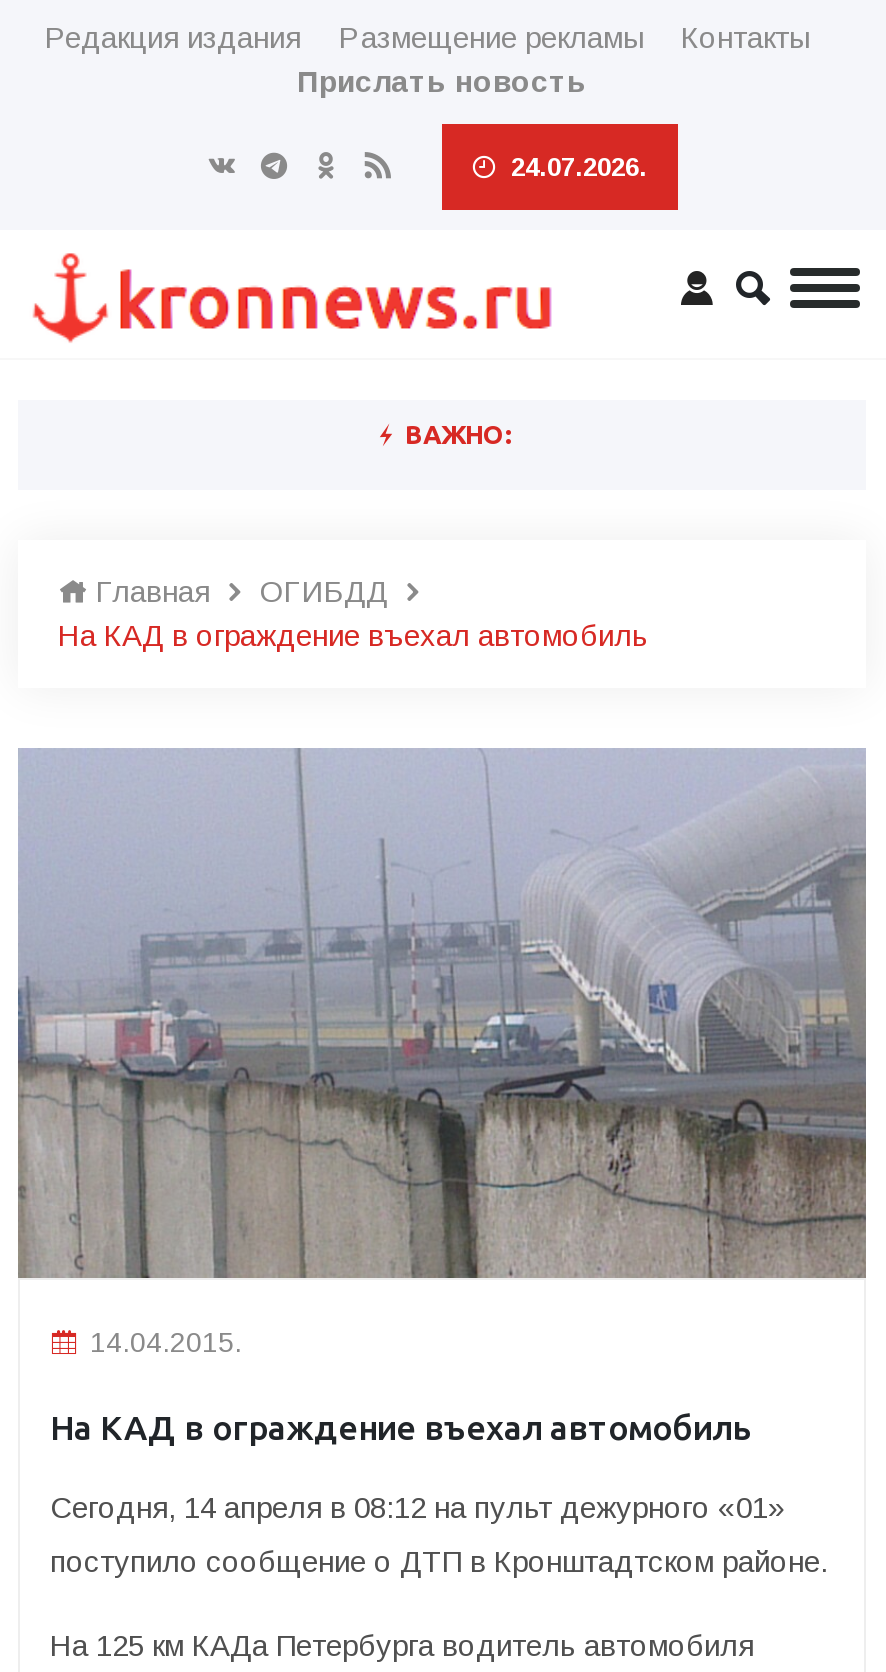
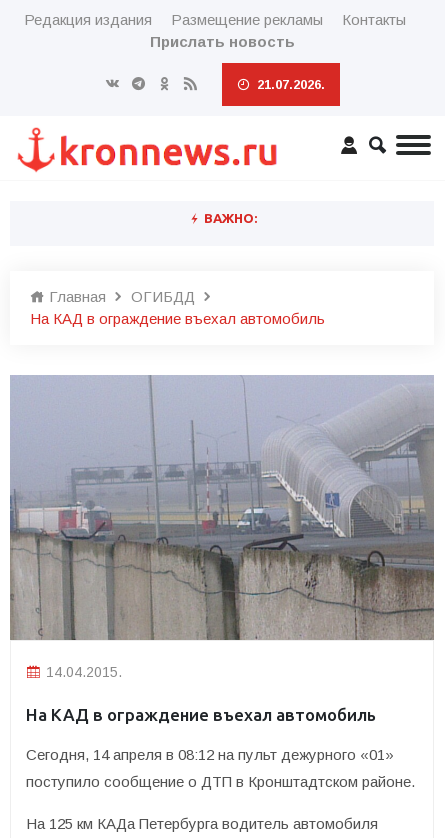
[503,152,647,182] 24.07.2026. -> [252,77,324,92] 21.07.2026.

